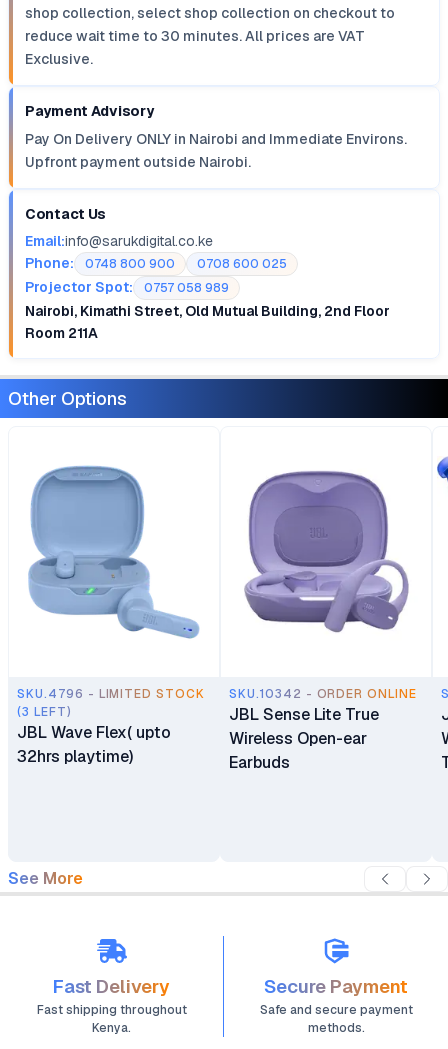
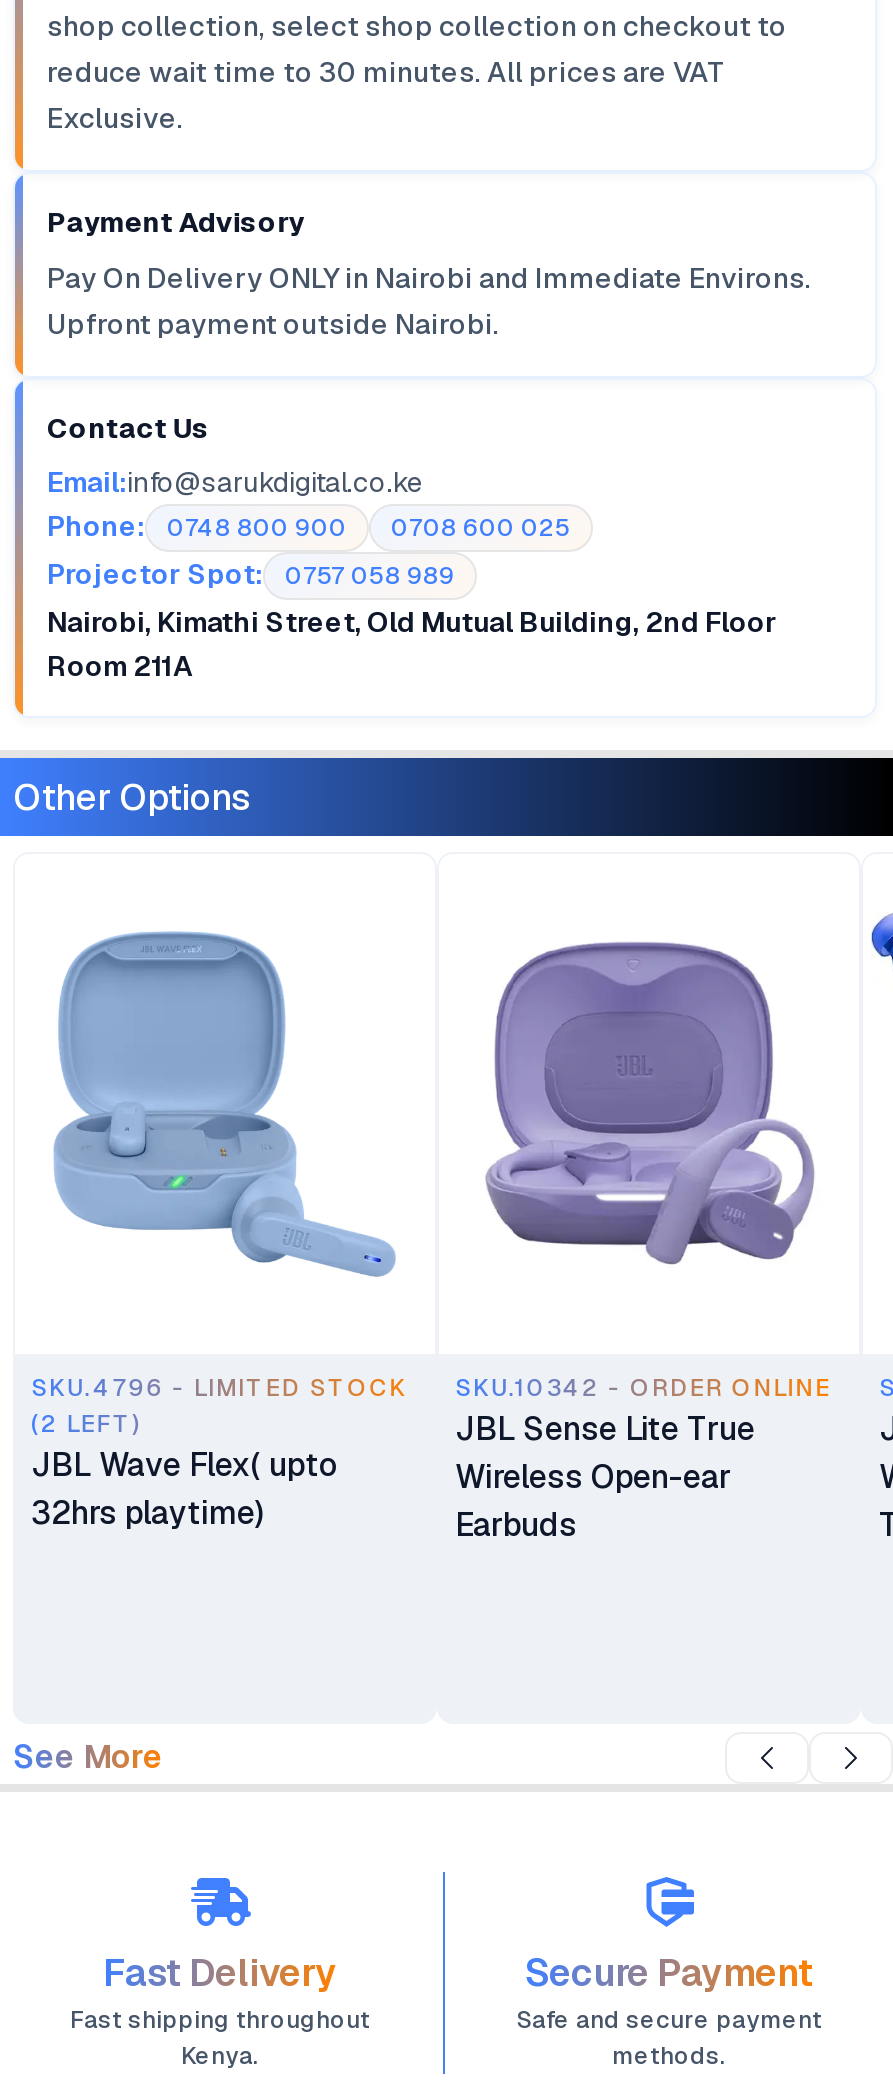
[17,703,72,719] (3 LEFT) -> [31,1407,142,1439] (2 LEFT)

